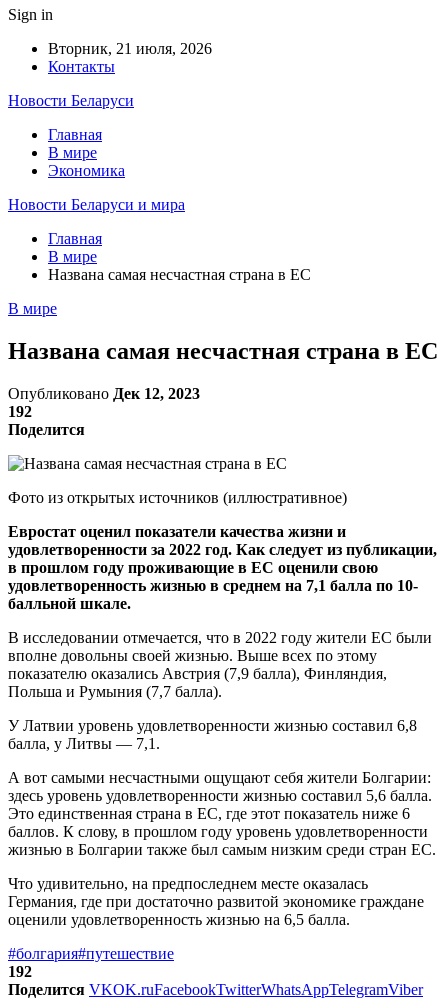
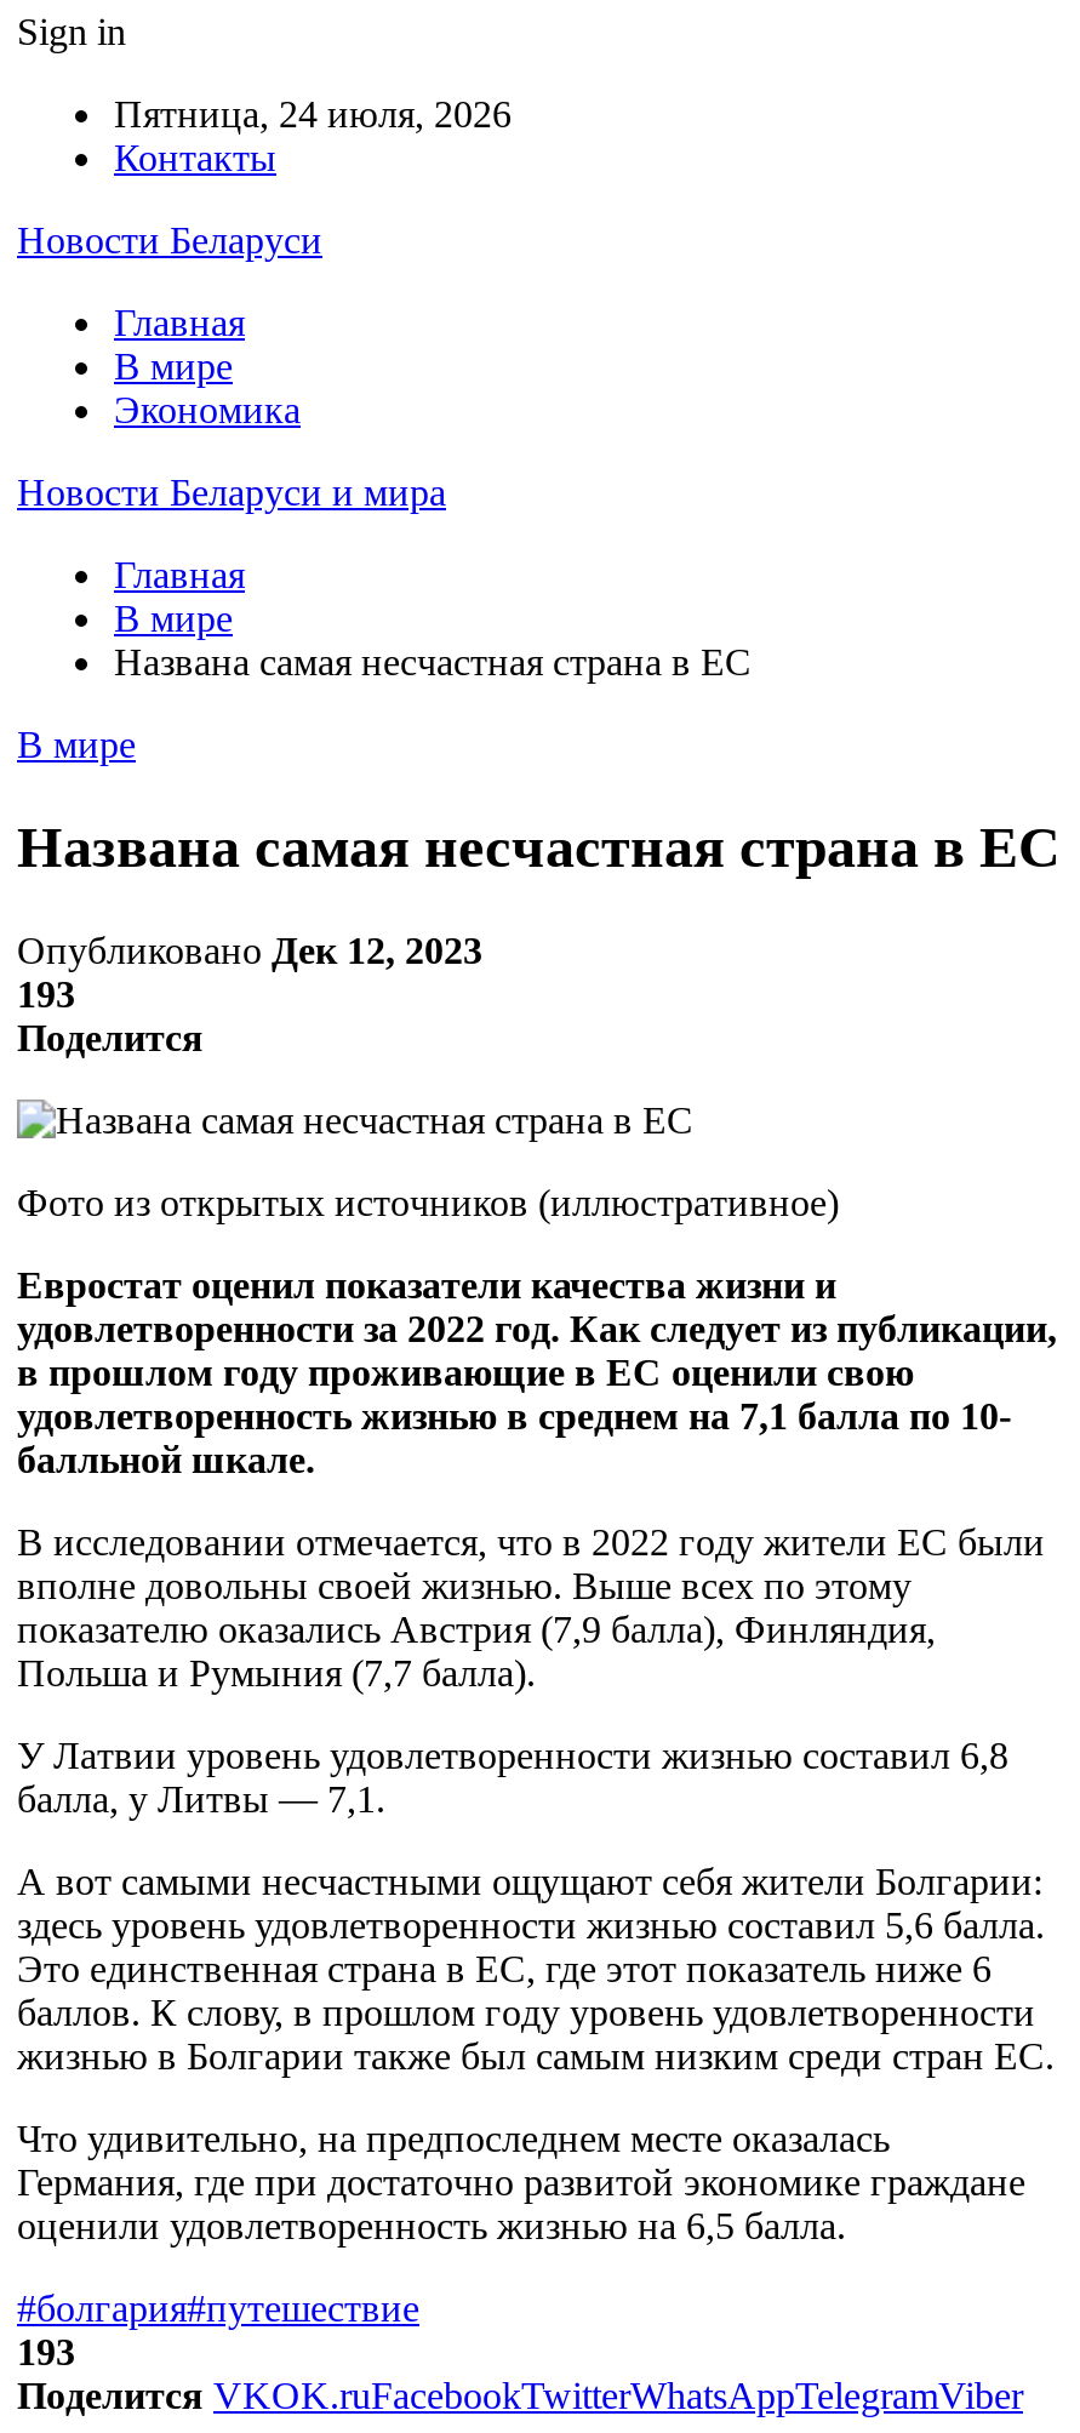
[48,40,212,57] Вторник, 21 июля, 2026 -> [114,93,512,135] Пятница, 24 июля, 2026
[8,403,32,420] 192 -> [17,973,75,1014] 193
[8,963,32,980] 192 -> [17,2331,75,2372] 193

